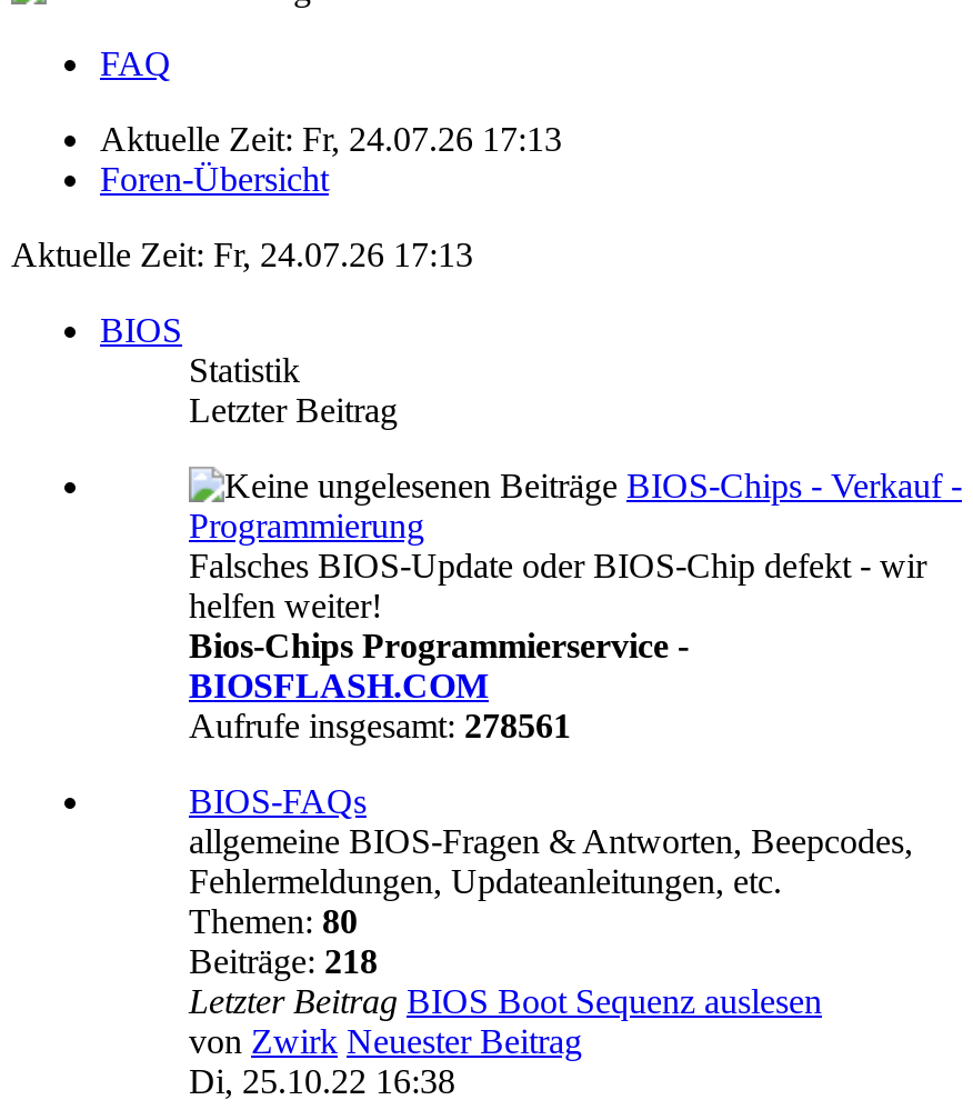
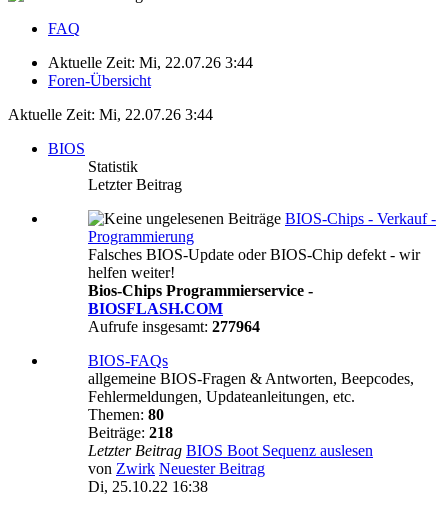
[100,120,562,158] Aktuelle Zeit: Fr, 24.07.26 17:13 -> [48,54,253,71] Aktuelle Zeit: Mi, 22.07.26 3:44
[11,235,473,273] Aktuelle Zeit: Fr, 24.07.26 17:13 -> [8,106,213,123] Aktuelle Zeit: Mi, 22.07.26 3:44
[189,706,571,744] Aufrufe insgesamt: 278561 -> [88,318,260,335] Aufrufe insgesamt: 277964

